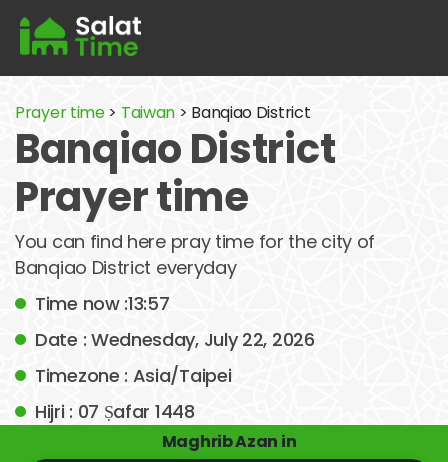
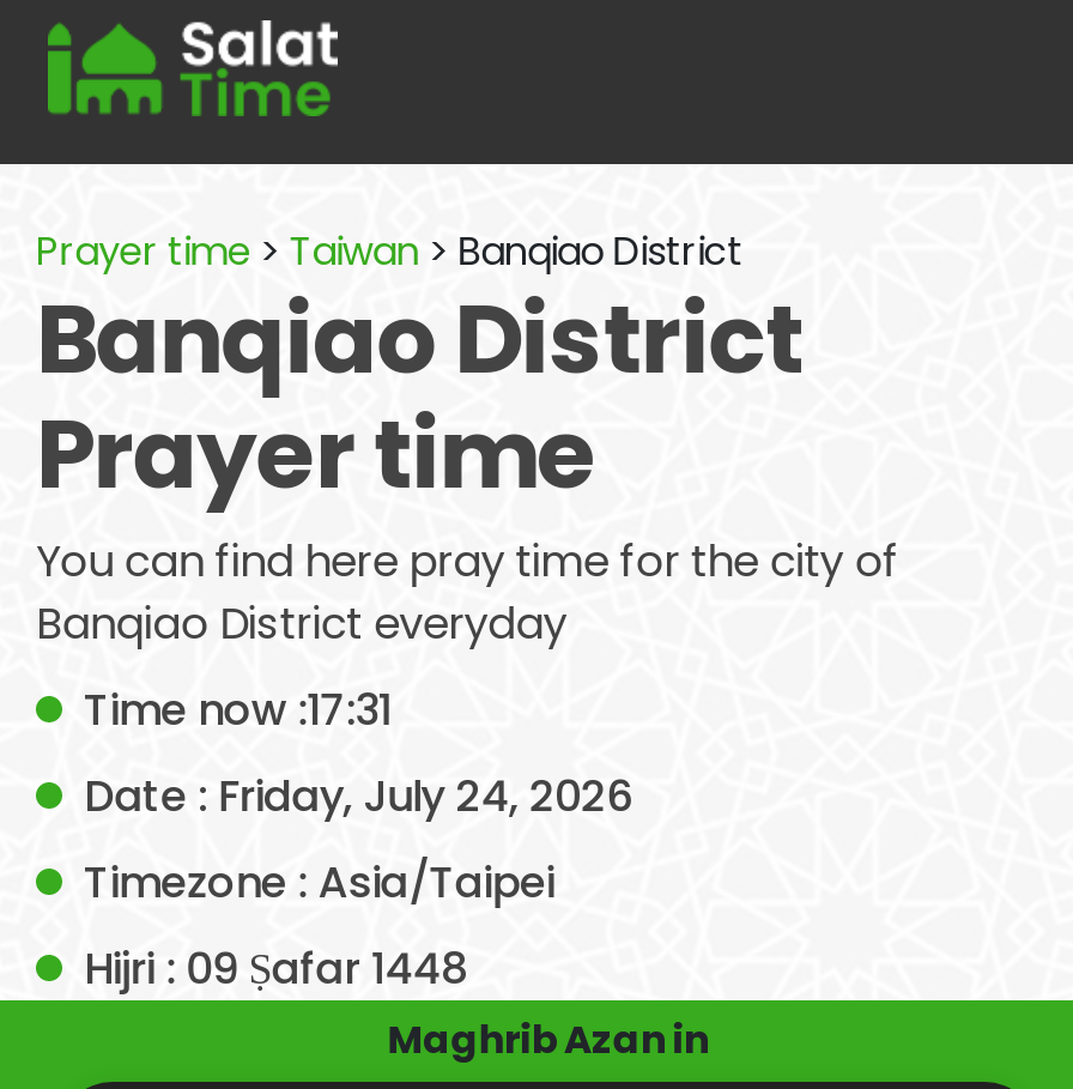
[35,291,169,316] Time now :13:57 -> [84,679,392,739] Time now :17:31
[35,327,315,352] Date : Wednesday, July 22, 2026 -> [84,766,631,825] Date : Friday, July 24, 2026
[35,399,195,424] Hijri : 07 Ṣafar 1448 -> [84,938,466,998] Hijri : 09 Ṣafar 1448

